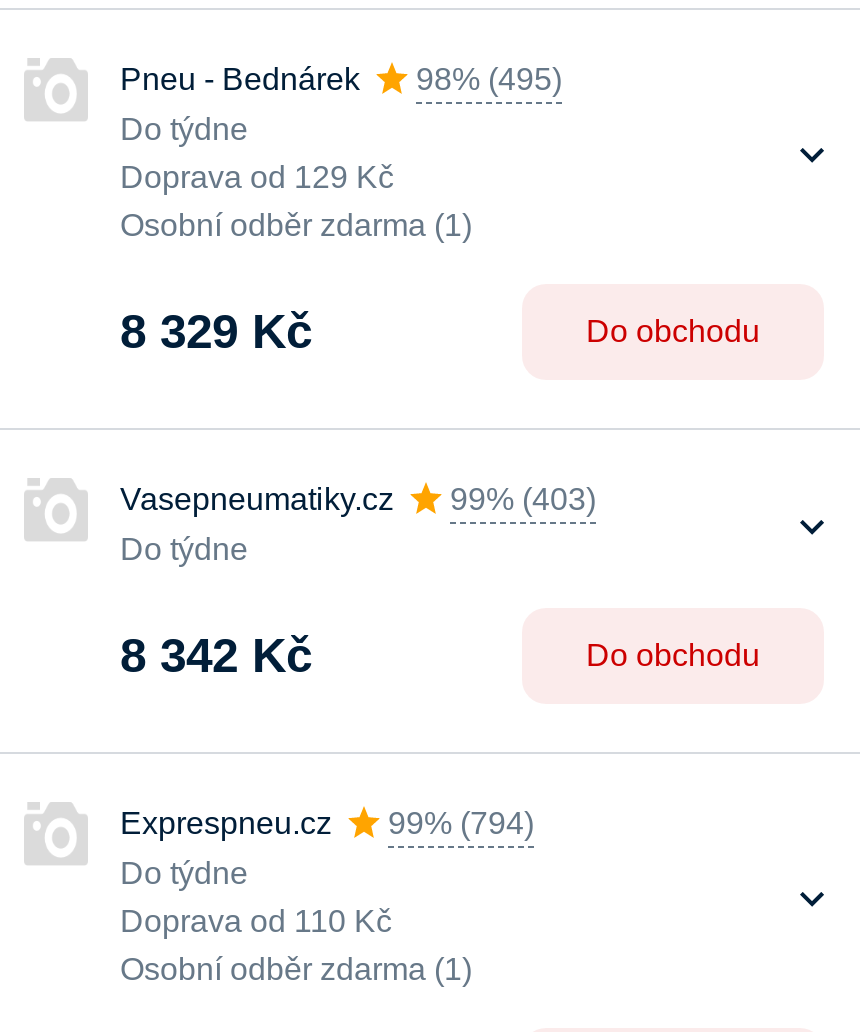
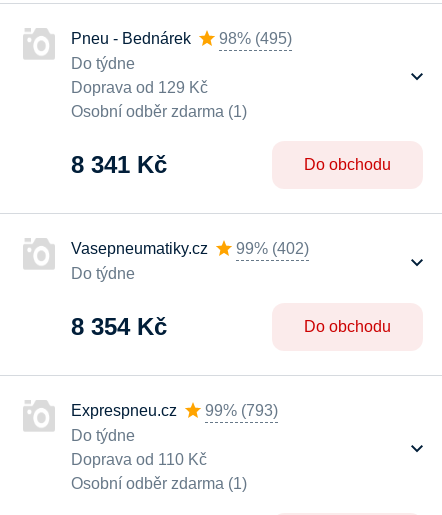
[120,304,312,358] 8 329 Kč -> [71,151,167,178] 8 341 Kč
[120,482,596,516] Vasepneumatiky.cz 99% (403) -> [71,240,309,257] Vasepneumatiky.cz 99% (402)
[120,628,312,682] 8 342 Kč -> [71,313,167,340] 8 354 Kč
[120,806,534,840] Exprespneu.cz 99% (794) -> [71,402,278,419] Exprespneu.cz 99% (793)

